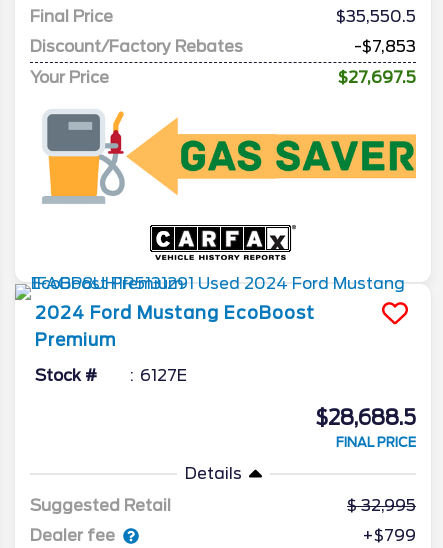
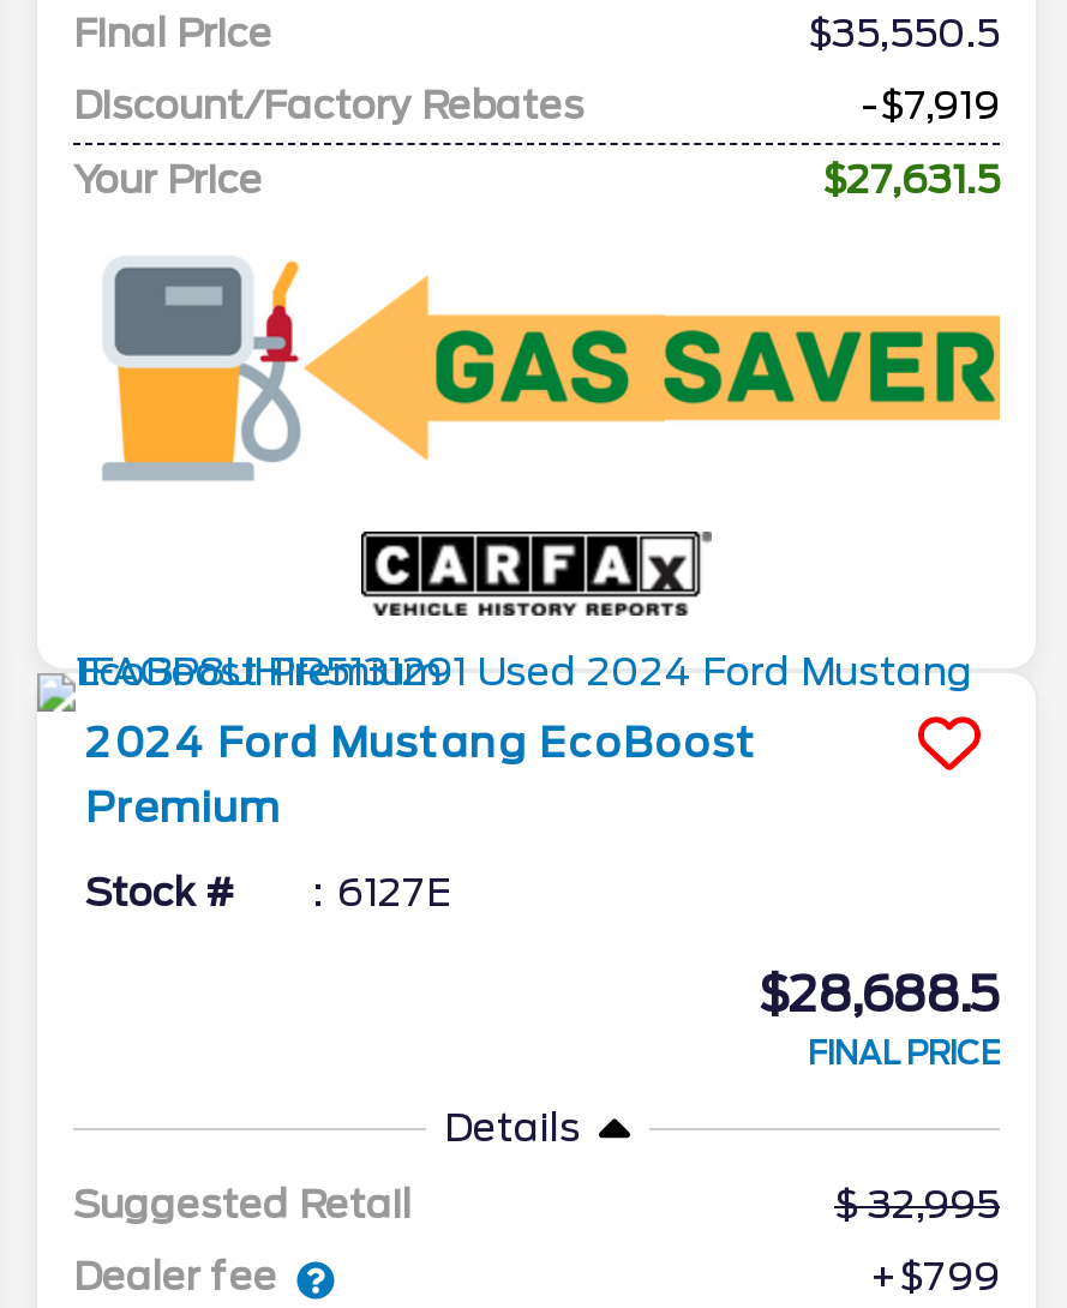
[354,37,416,56] -$7,853 -> [861,82,1000,128] -$7,919
[338,68,416,87] $27,697.5 -> [822,157,1000,202] $27,631.5

